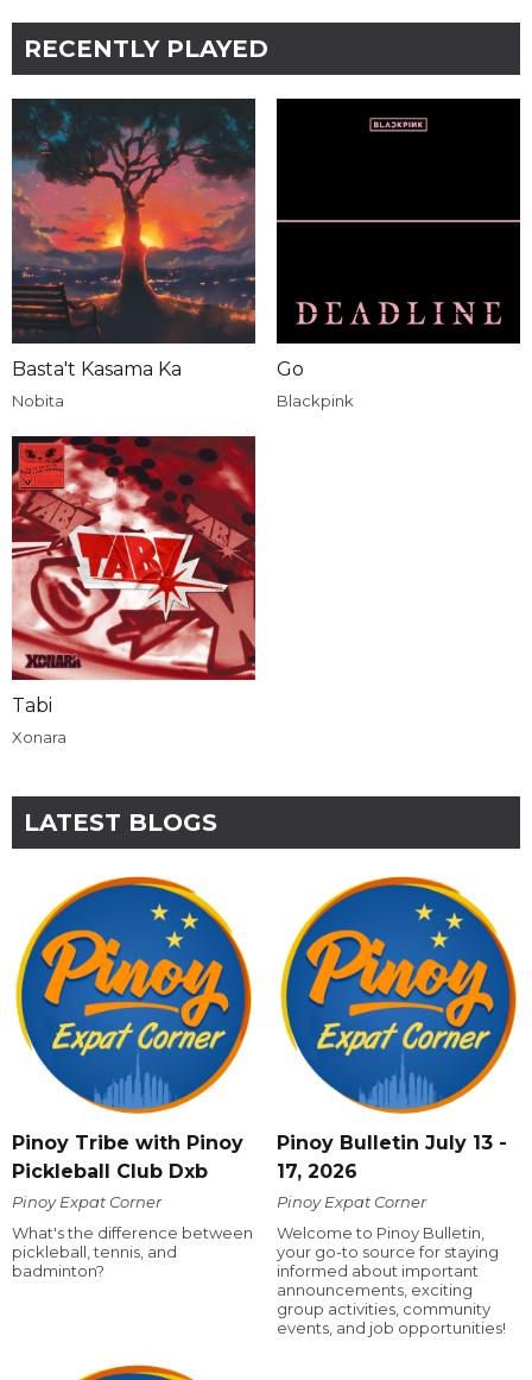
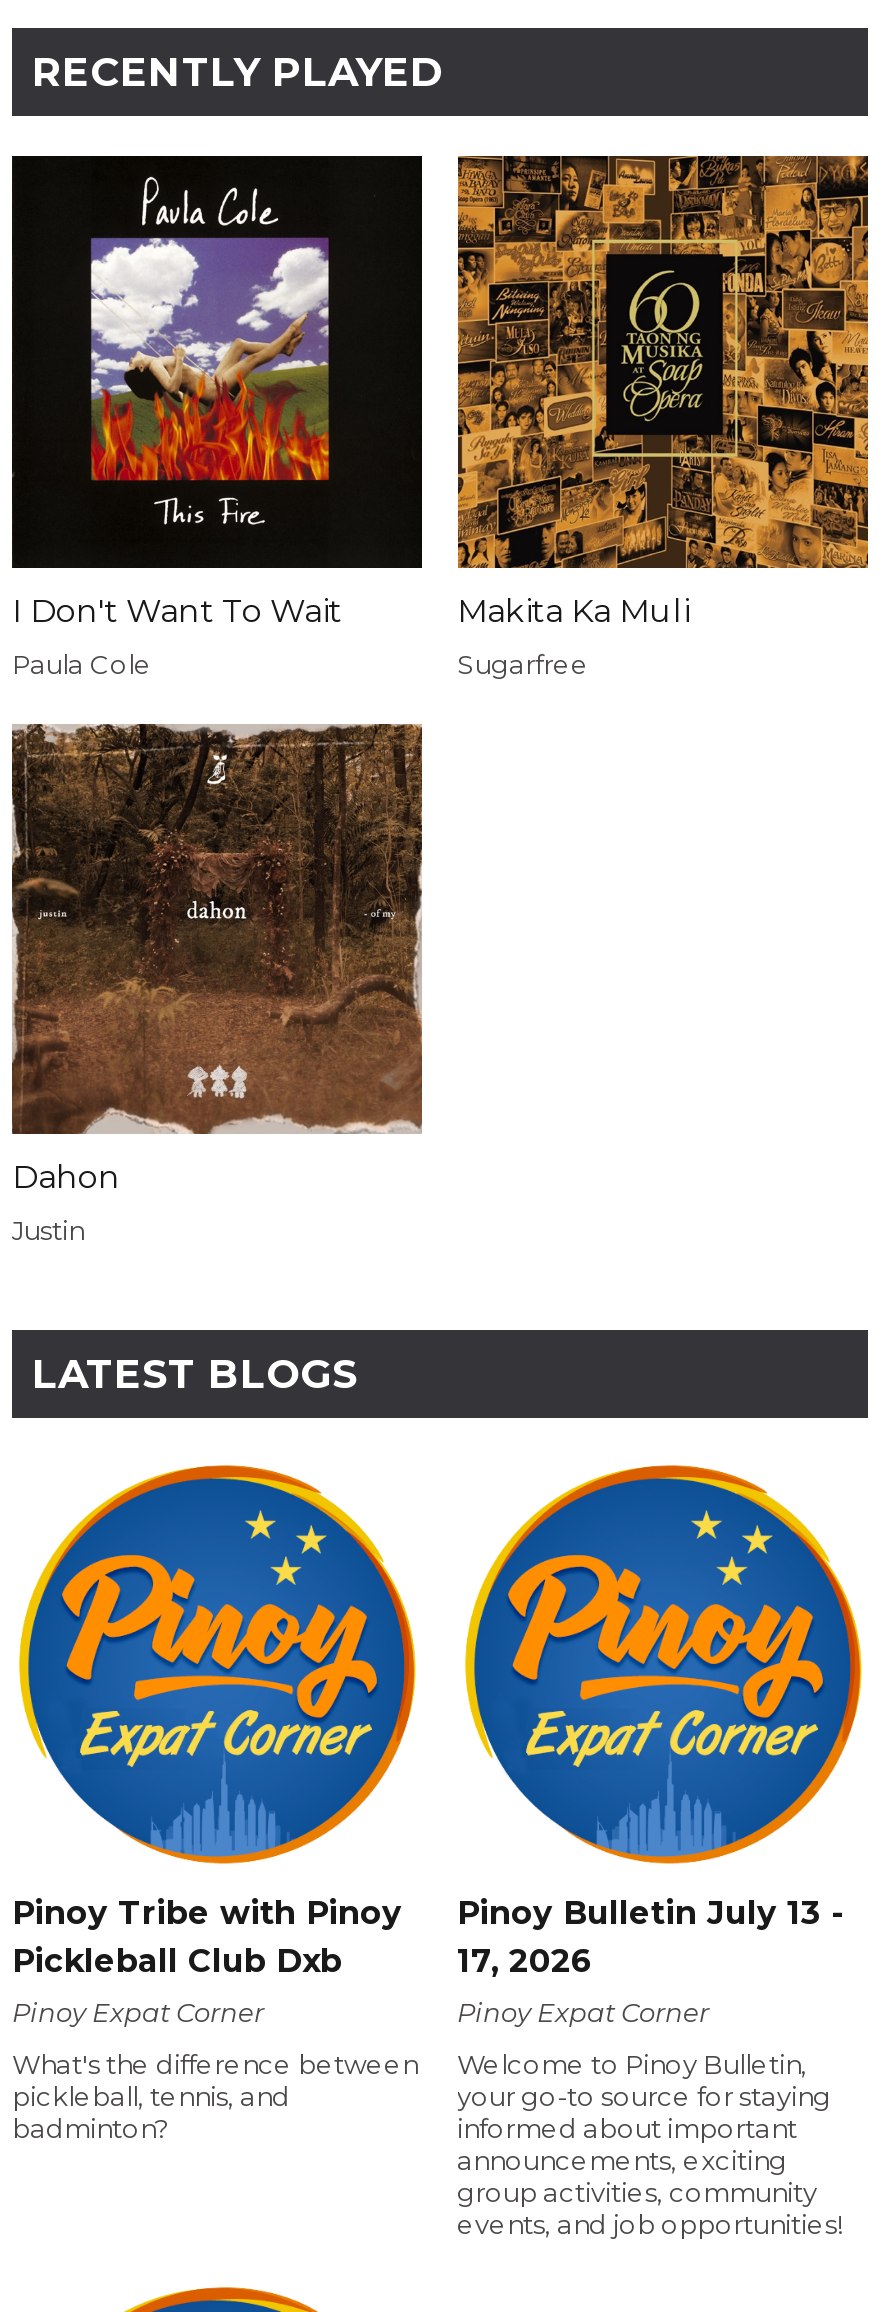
[11,99,256,380] [image] | Basta't Kasama Ka -> [10,156,424,630] [image] | I Don't Want To Wait
[275,97,521,380] [image] | Go -> [456,154,870,630] [image] | Makita Ka Muli
[12,391,64,410] Nobita -> [12,648,152,680] Paula Cole
[276,391,353,410] Blackpink -> [457,648,589,680] Sugarfree
[11,435,255,717] [image] | Tabi -> [10,722,424,1197] [image] | Dahon
[12,728,66,747] Xonara -> [12,1215,84,1247] Justin

